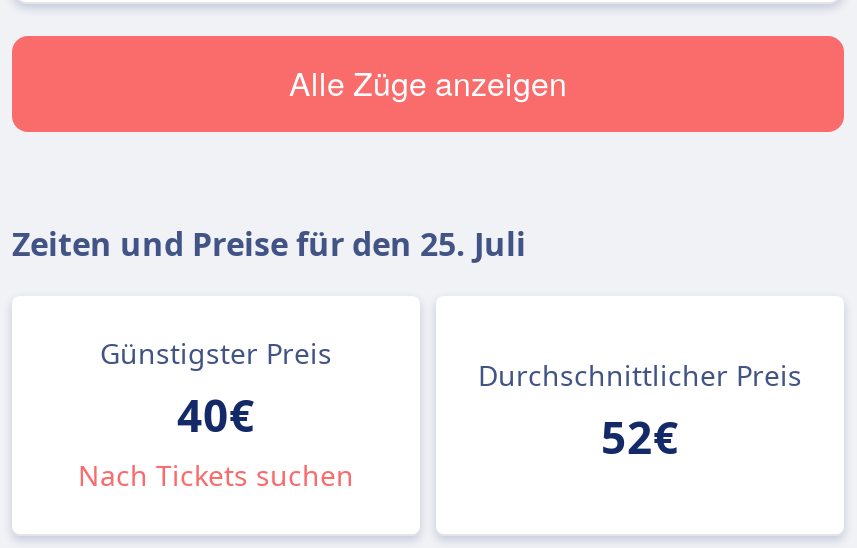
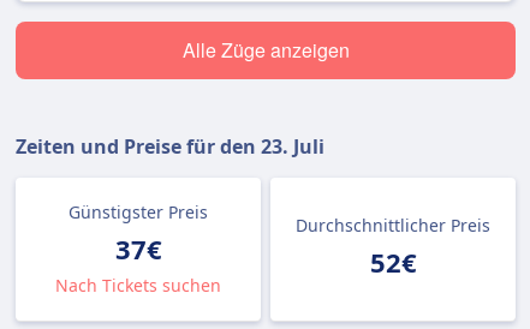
[12,222,526,266] Zeiten und Preise für den 25. Juli -> [16,133,324,160] Zeiten und Preise für den 23. Juli
[177,384,255,444] 40€ -> [115,231,162,267] 37€

